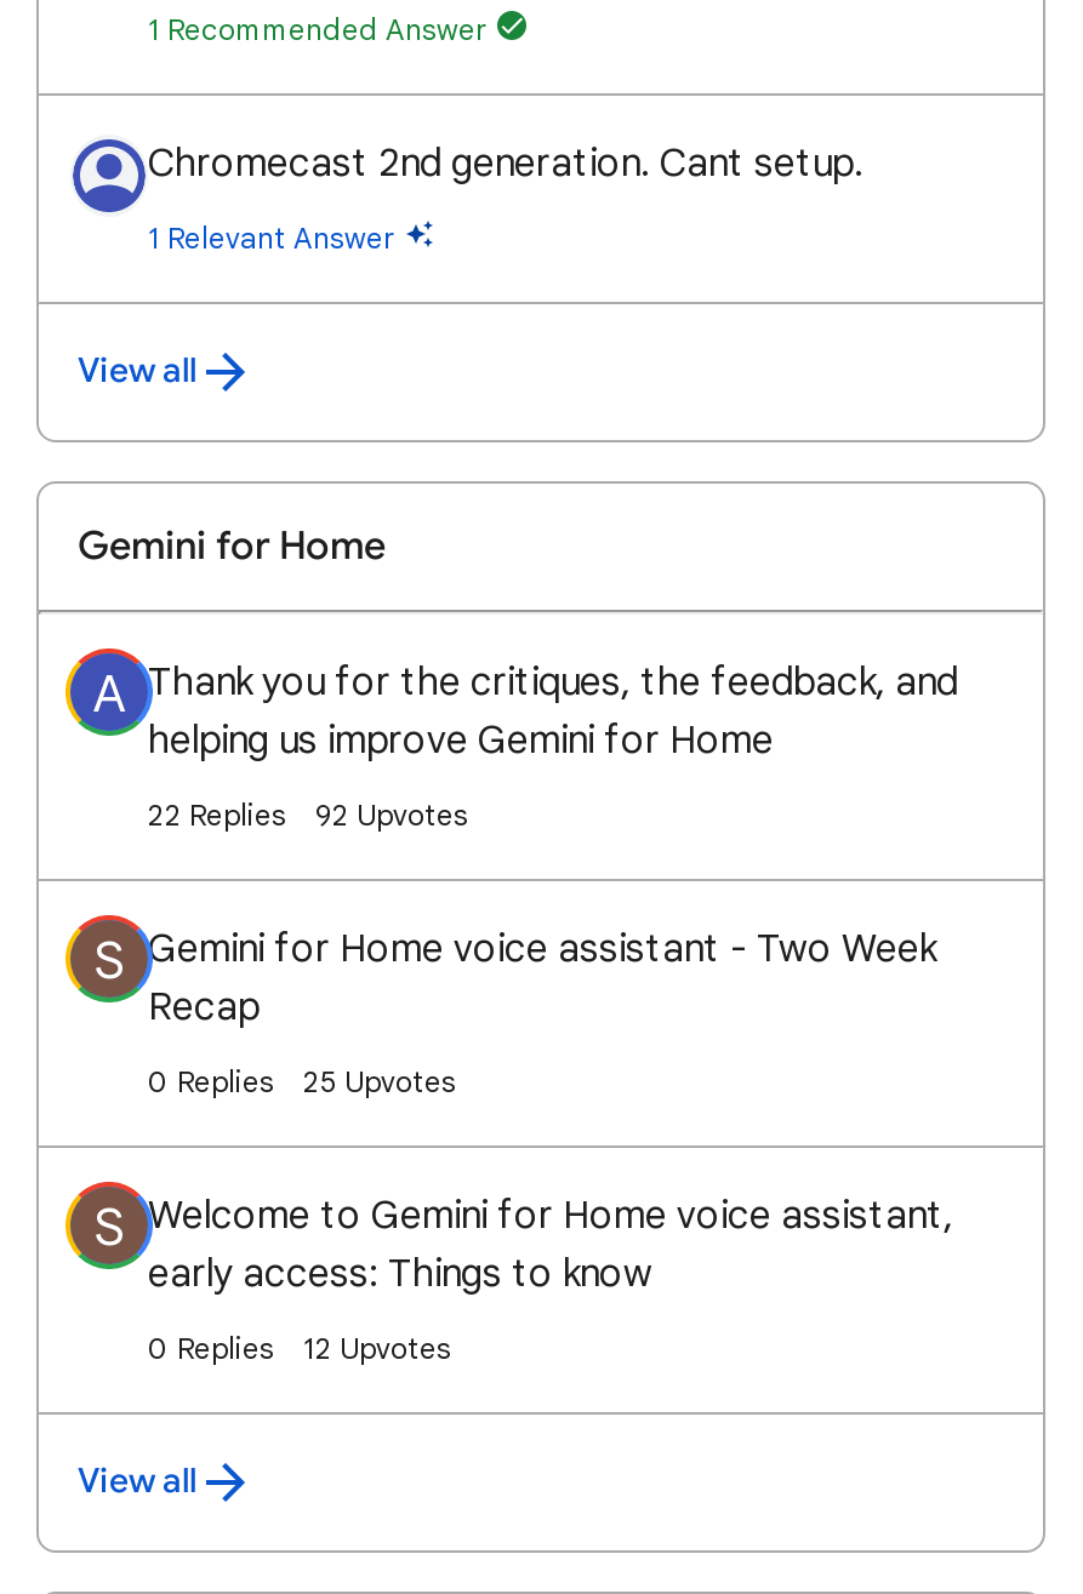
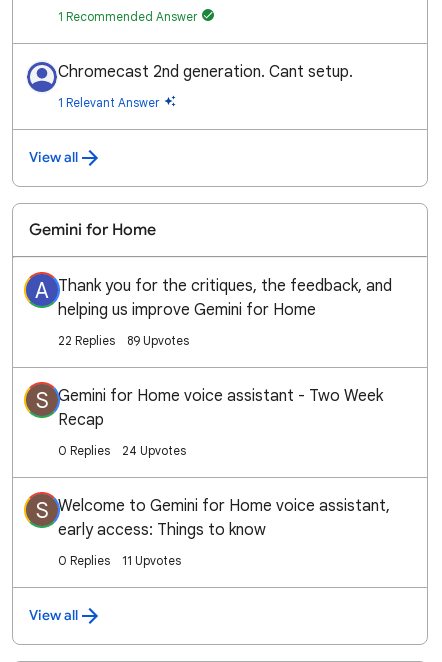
[148,796,468,833] 22 Replies 92 Upvotes -> [58,333,189,348] 22 Replies 89 Upvotes
[303,1063,456,1099] 25 Upvotes -> [122,443,186,458] 24 Upvotes
[303,1330,451,1366] 12 Upvotes -> [122,553,181,568] 11 Upvotes

